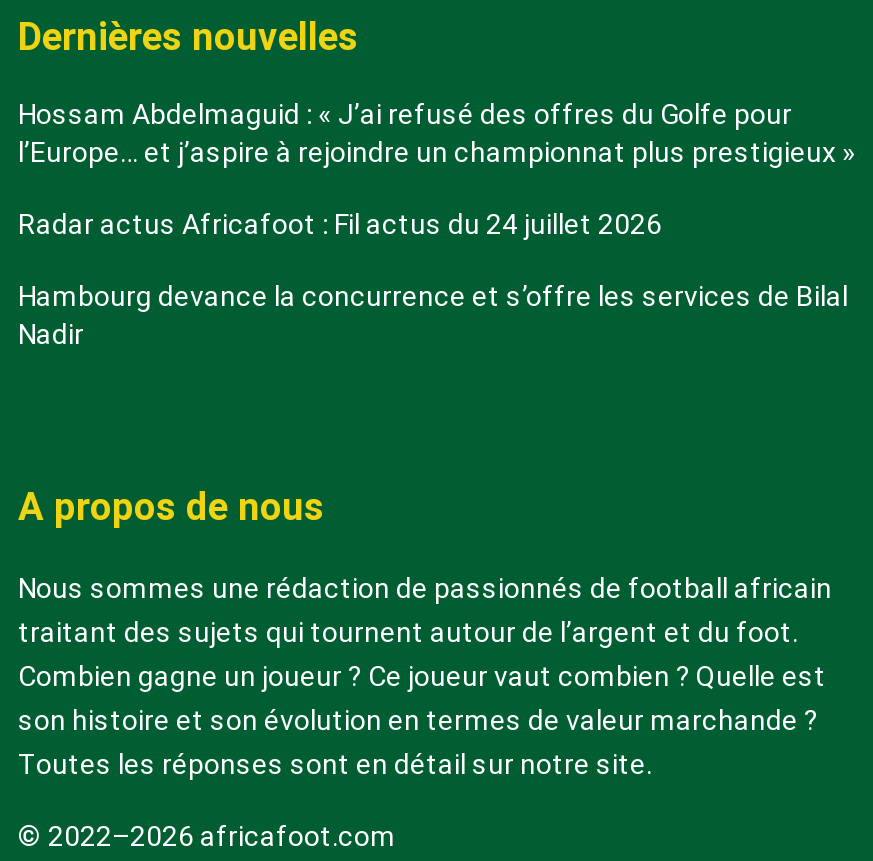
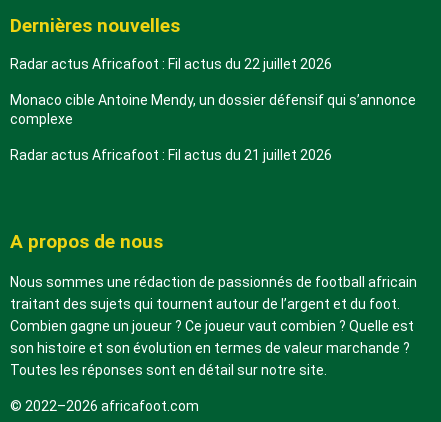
[18,97,856,167] Hossam Abdelmaguid : « J’ai refusé des offres du Golfe pour | l’Europe… et j’aspire à rejoindre un championnat plus prestigieux » -> [10,55,332,71] Radar actus Africafoot : Fil actus du 22 juillet 2026
[18,207,662,239] Radar actus Africafoot : Fil actus du 24 juillet 2026 -> [10,91,416,126] Monaco cible Antoine Mendy, un dossier défensif qui s’annonce | complexe
[18,279,848,349] Hambourg devance la concurrence et s’offre les services de Bilal | Nadir -> [10,146,332,162] Radar actus Africafoot : Fil actus du 21 juillet 2026

